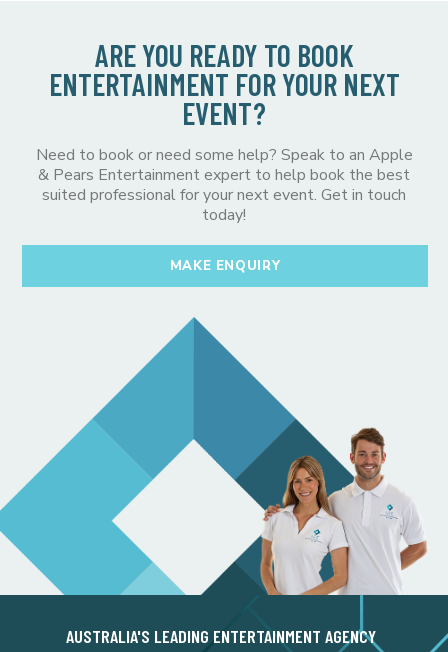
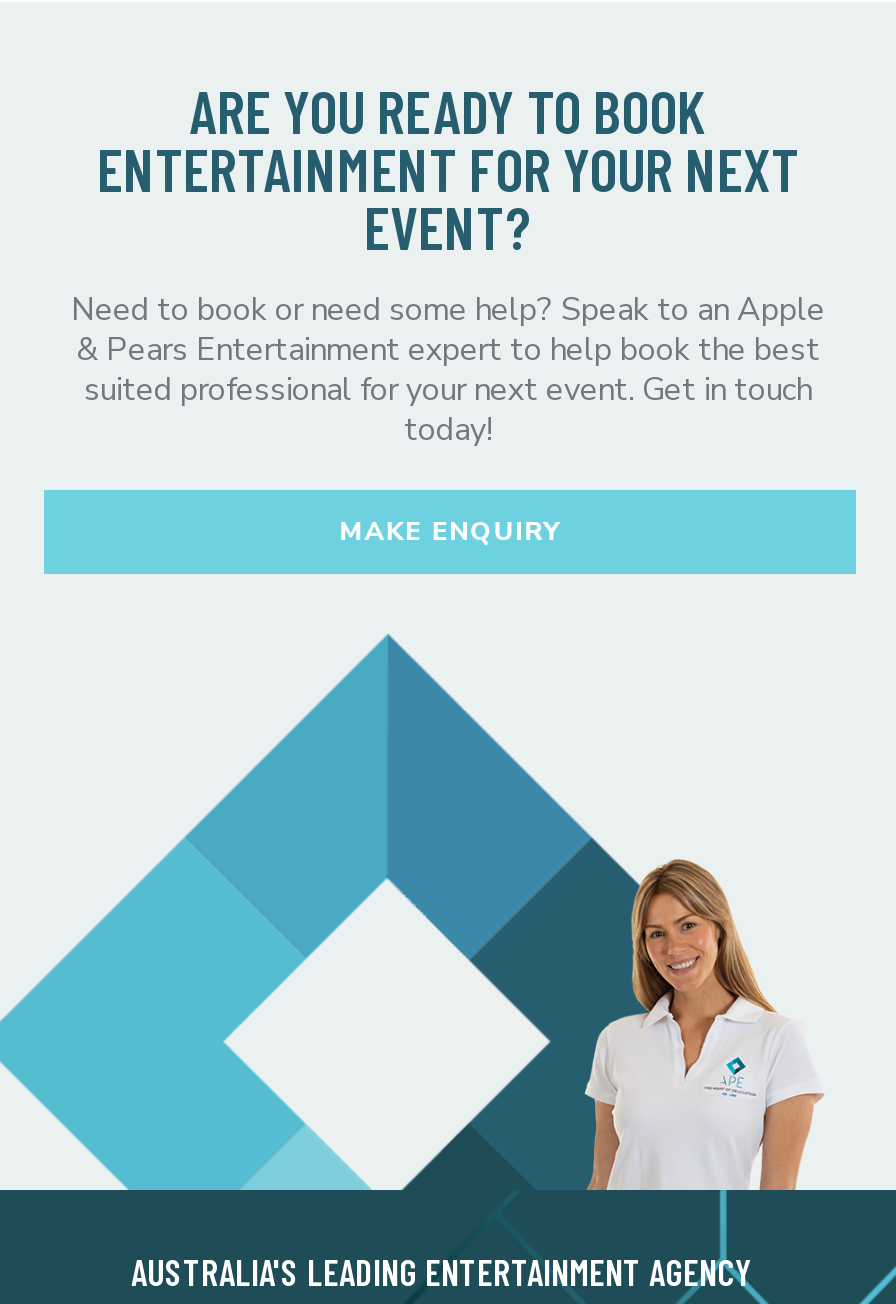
[259,427,428,596] [image] -> [520,856,852,1192] [image]

